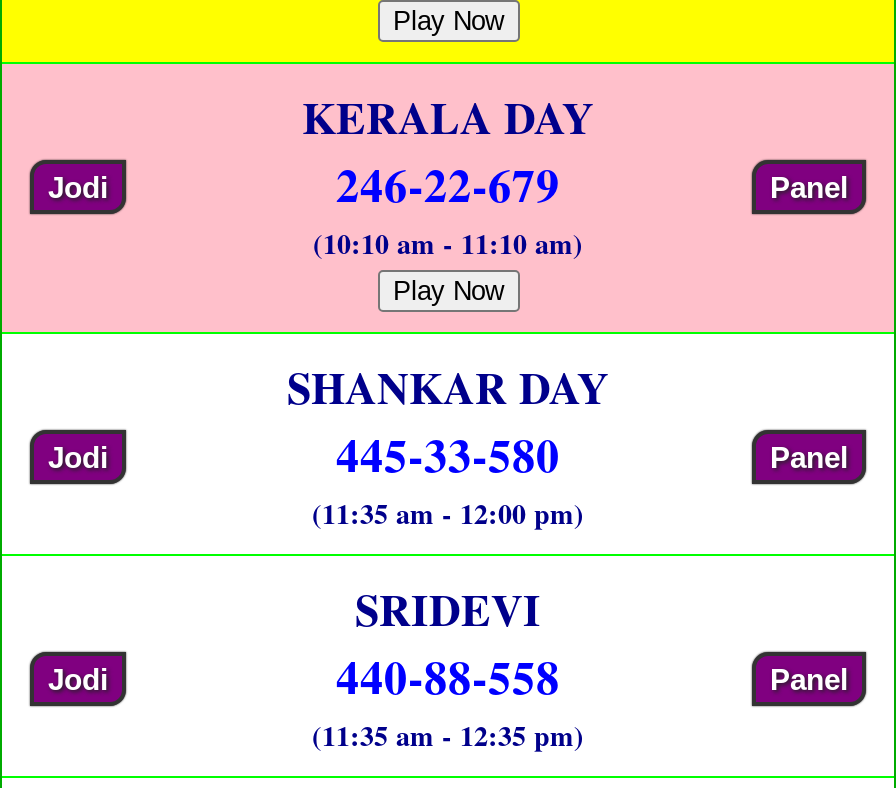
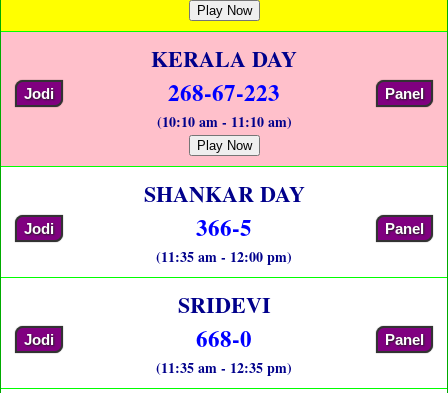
[336,150,560,218] 246-22-679 -> [168,75,280,109] 268-67-223
[336,420,560,488] 445-33-580 -> [196,210,252,244] 366-5
[336,642,560,710] 440-88-558 -> [196,321,252,355] 668-0

